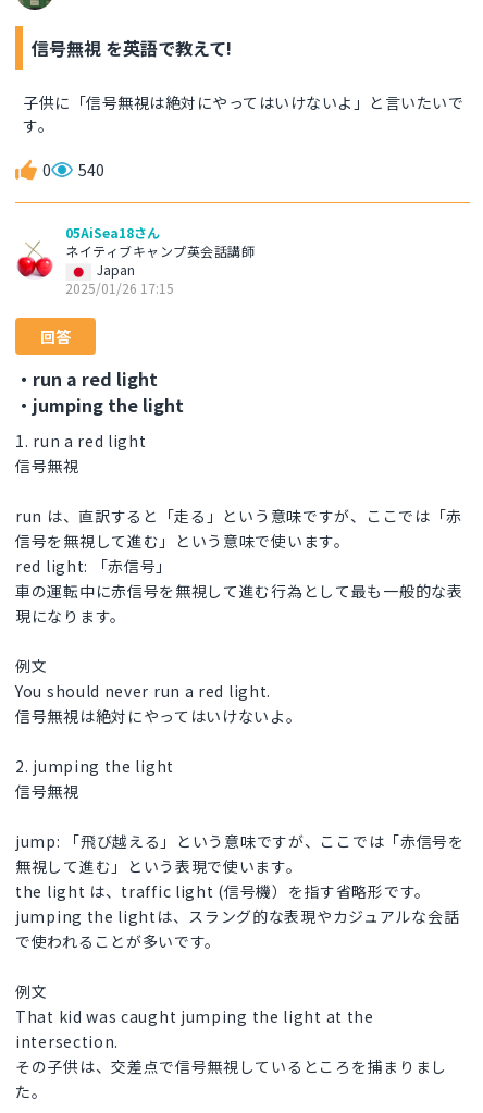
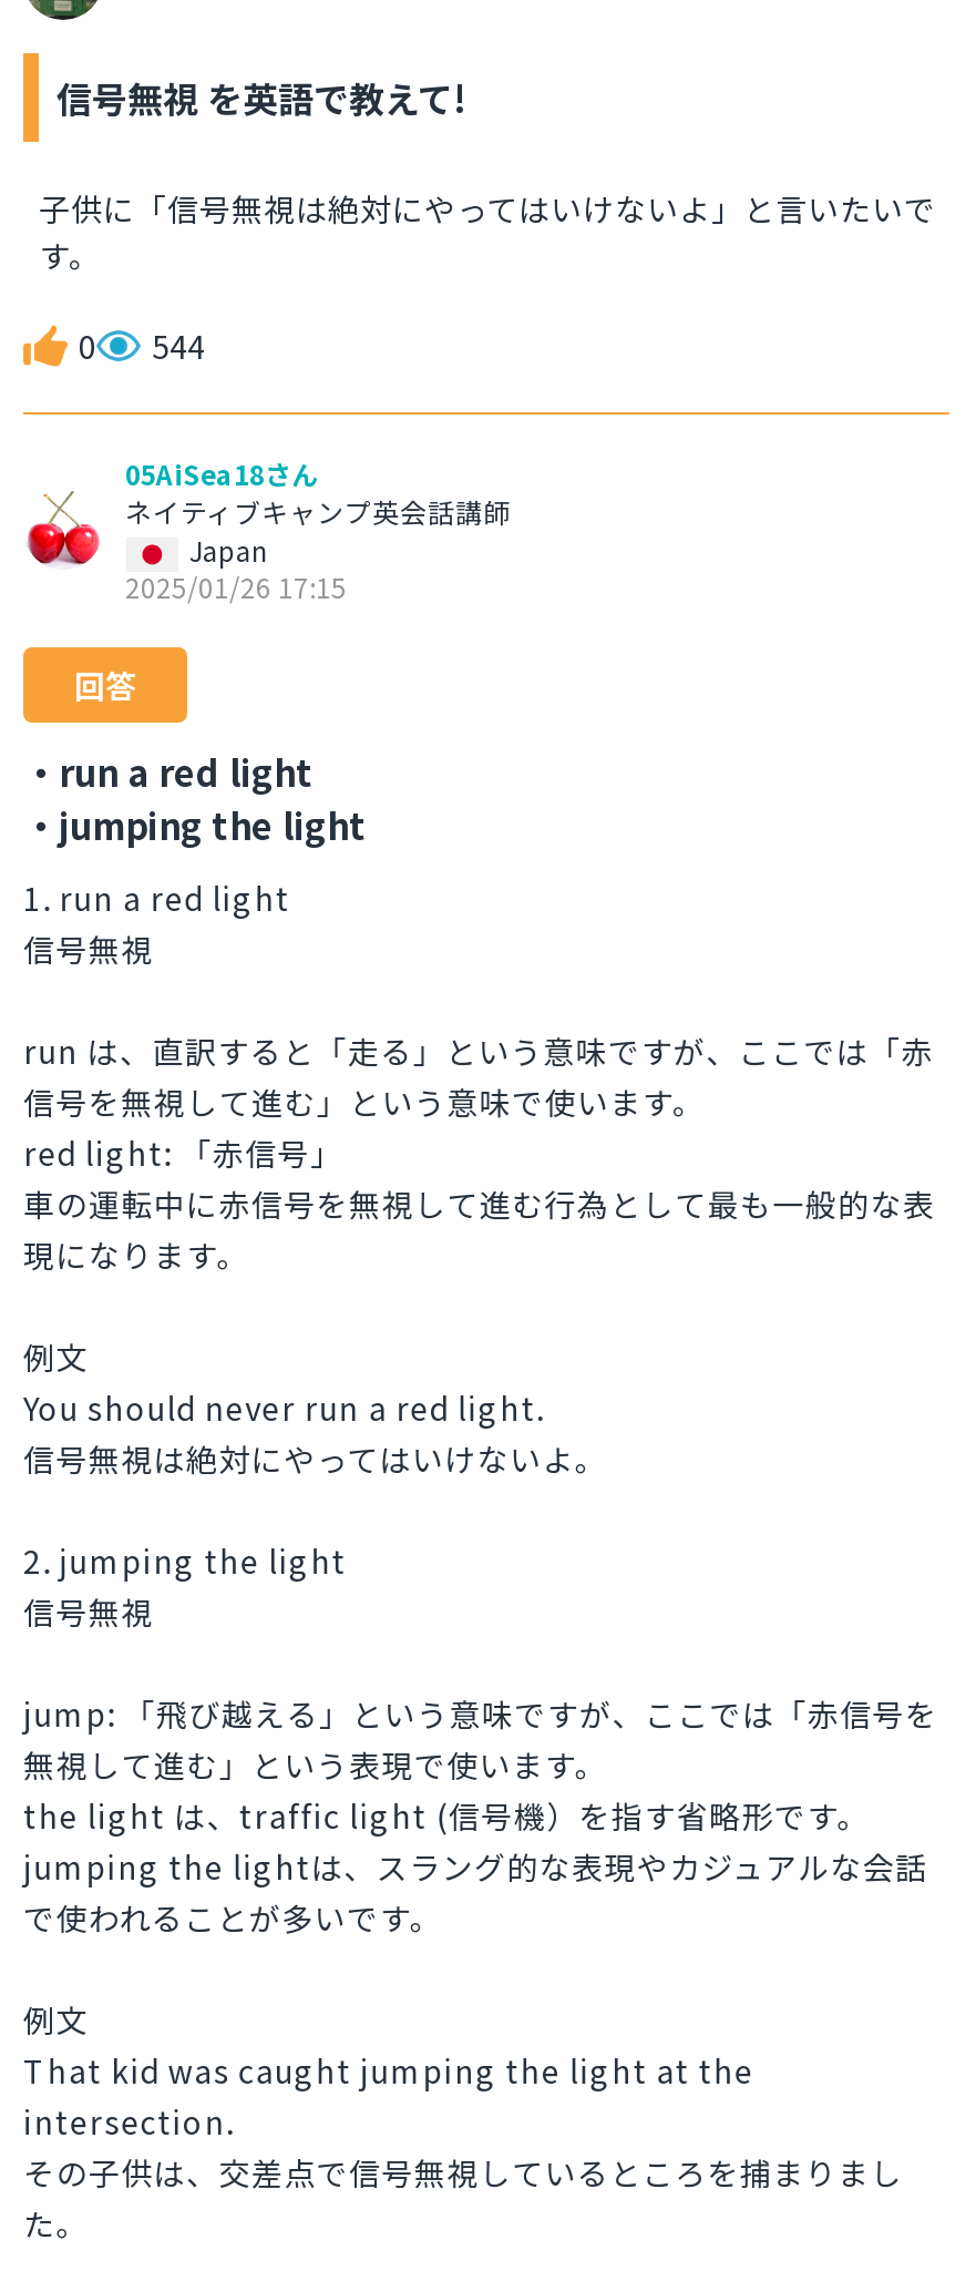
[42,159,104,181] 0 540 -> [79,325,205,369] 0 544

